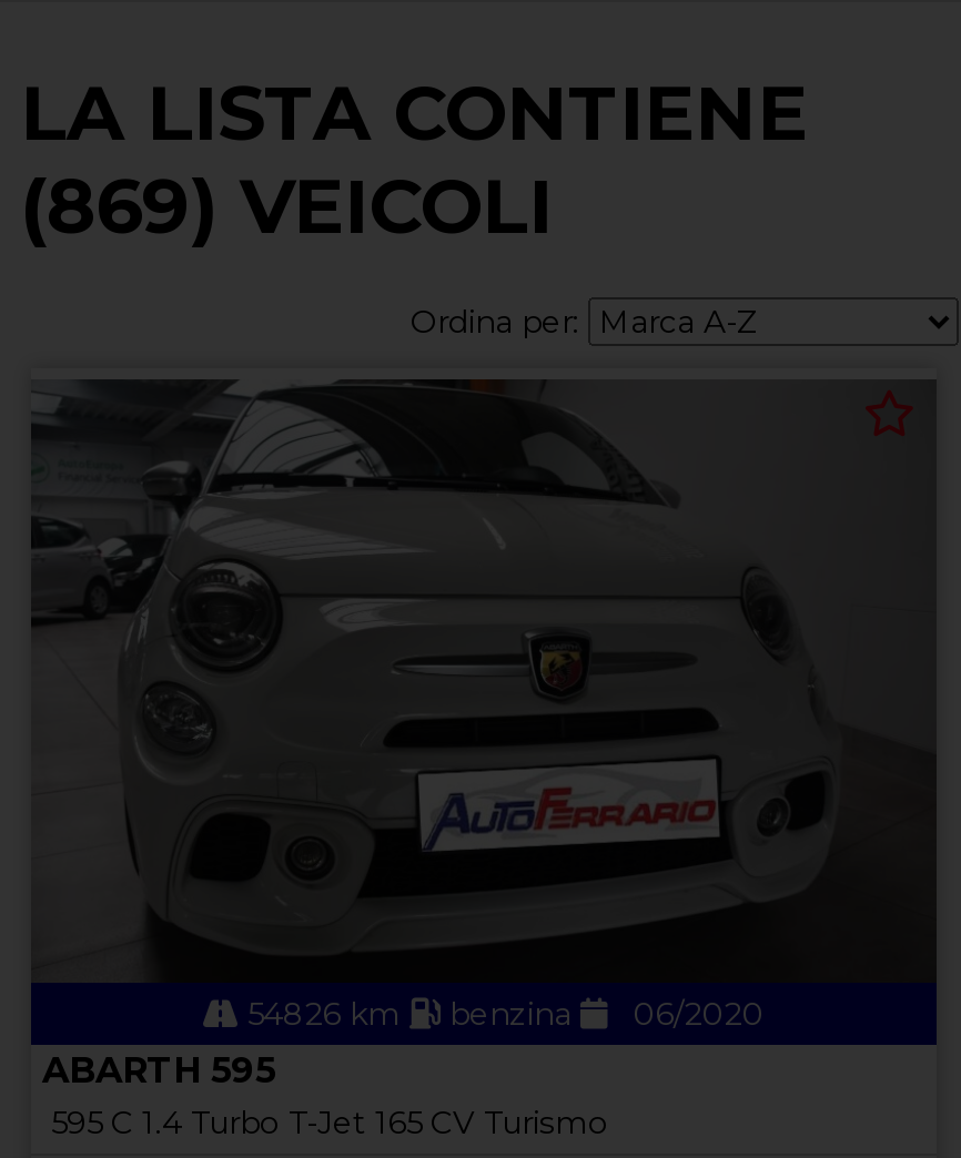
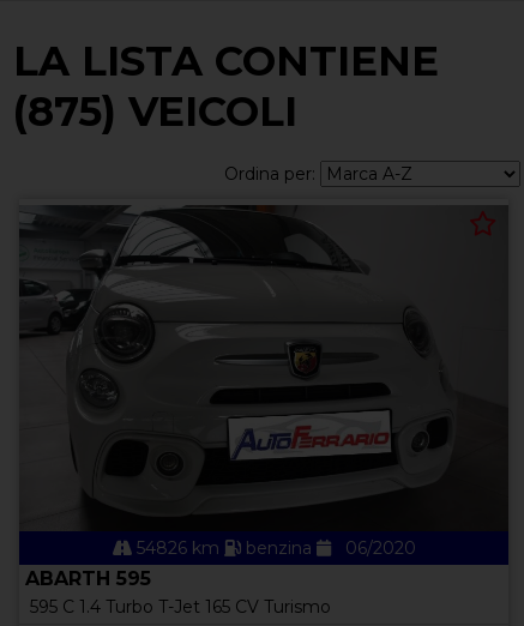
[20,160,553,253] (869) VEICOLI -> [13,86,297,137] (875) VEICOLI

